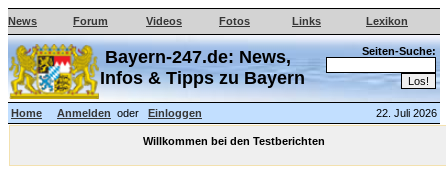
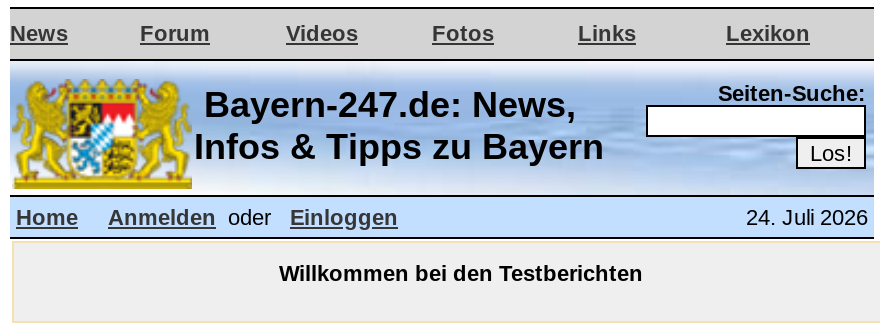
[376,107,437,119] 22. Juli 2026 -> [746,205,868,229] 24. Juli 2026

